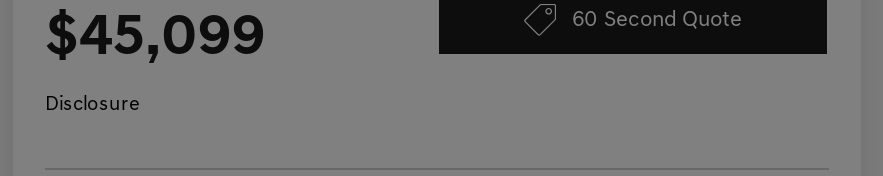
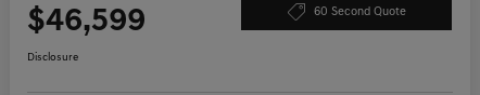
[45,9,265,71] $45,099 -> [27,6,146,39] $46,599

